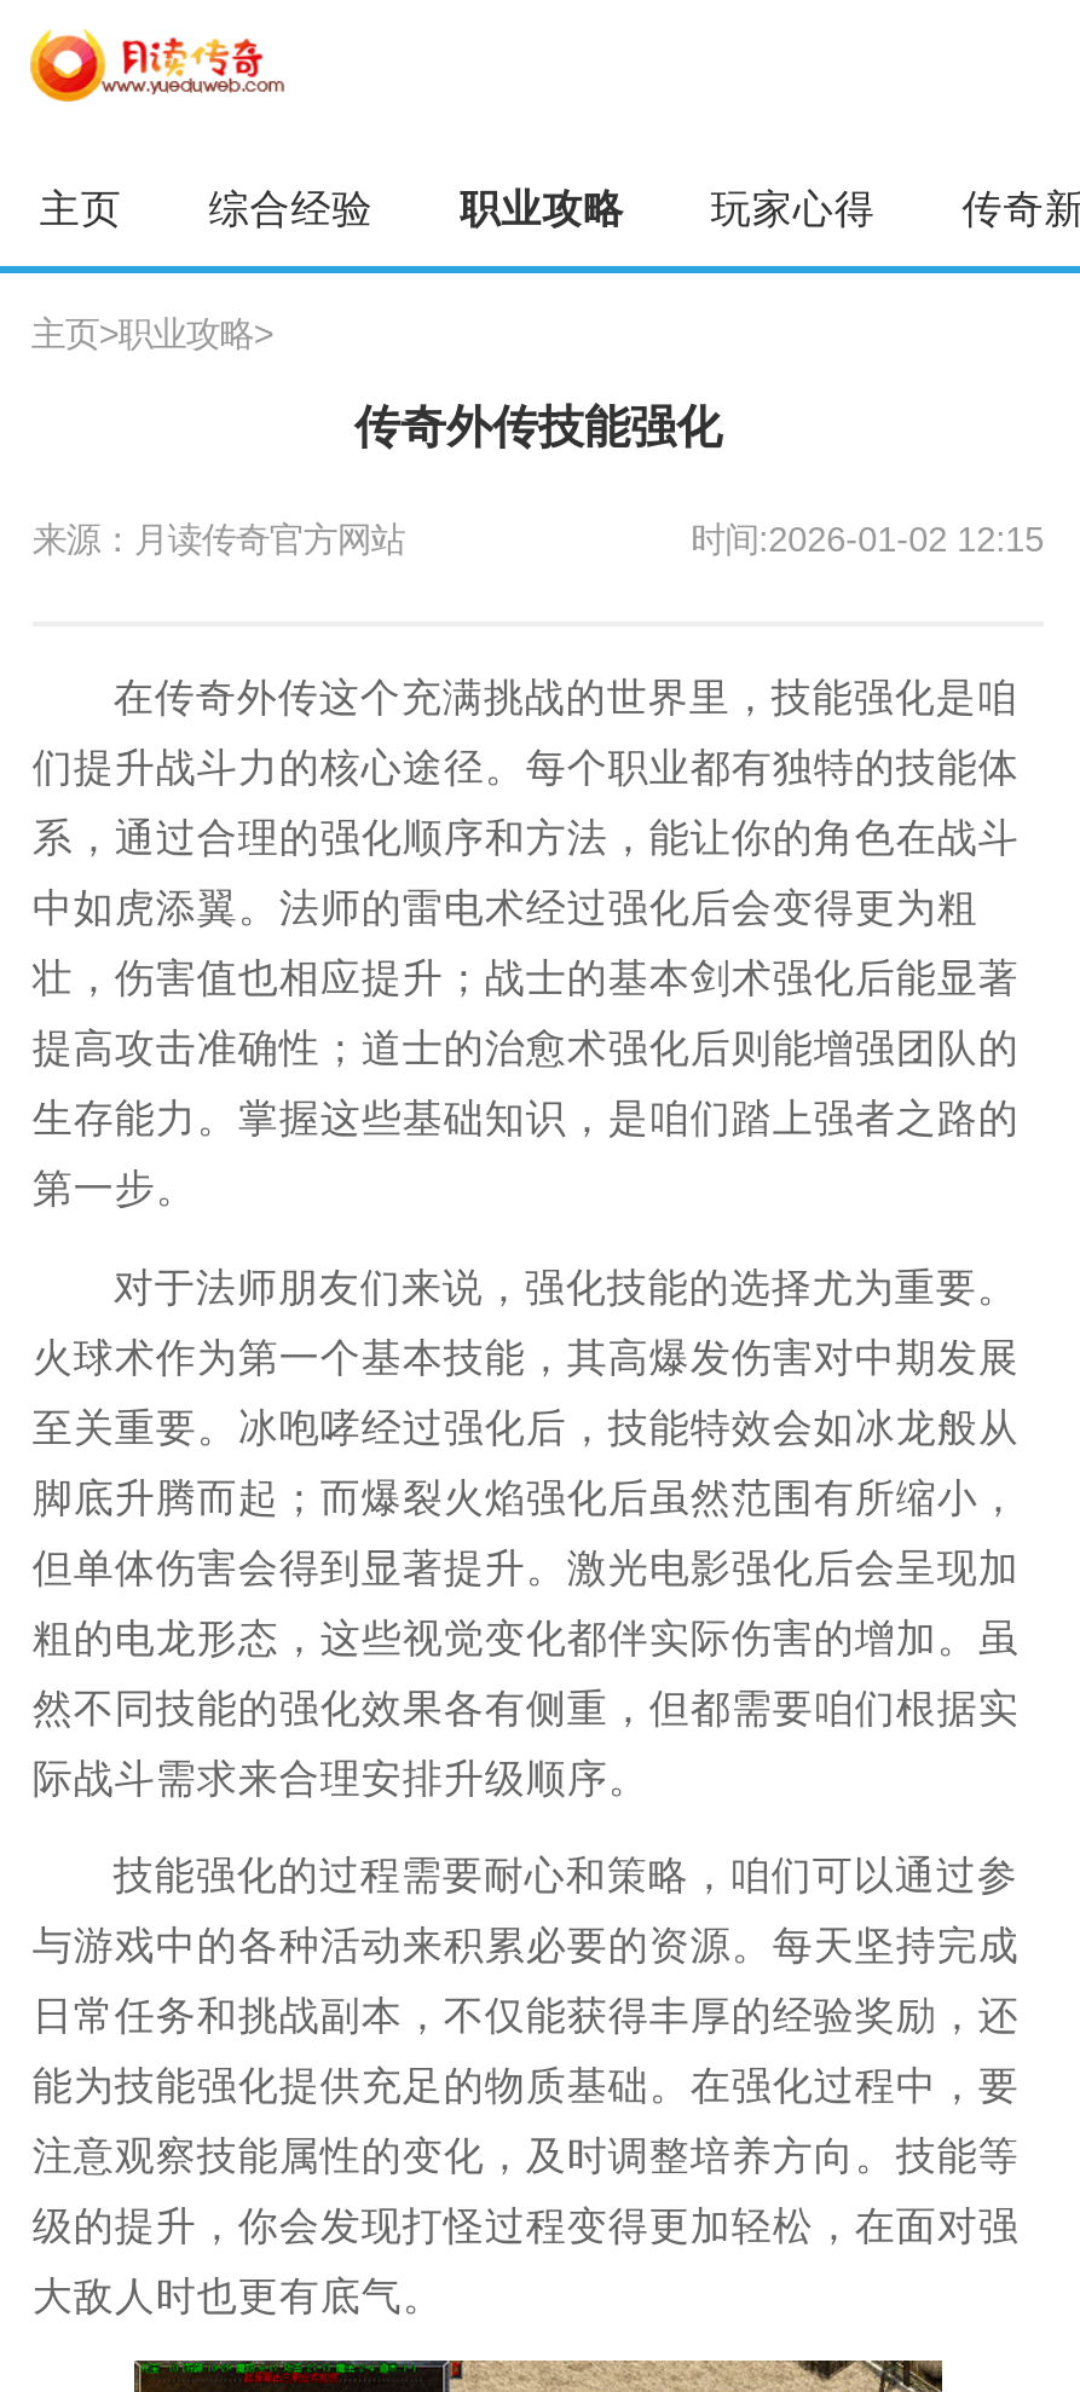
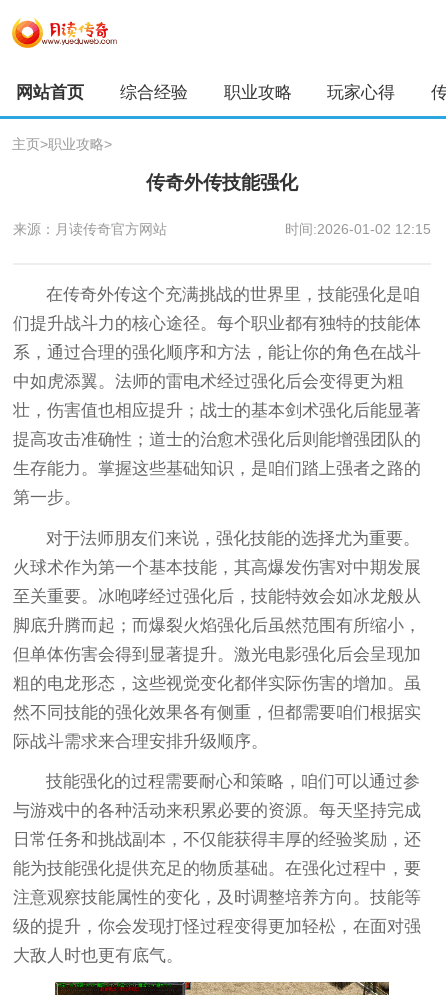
[40,186,122,232] 主页 -> [16,83,84,102] 网站首页

